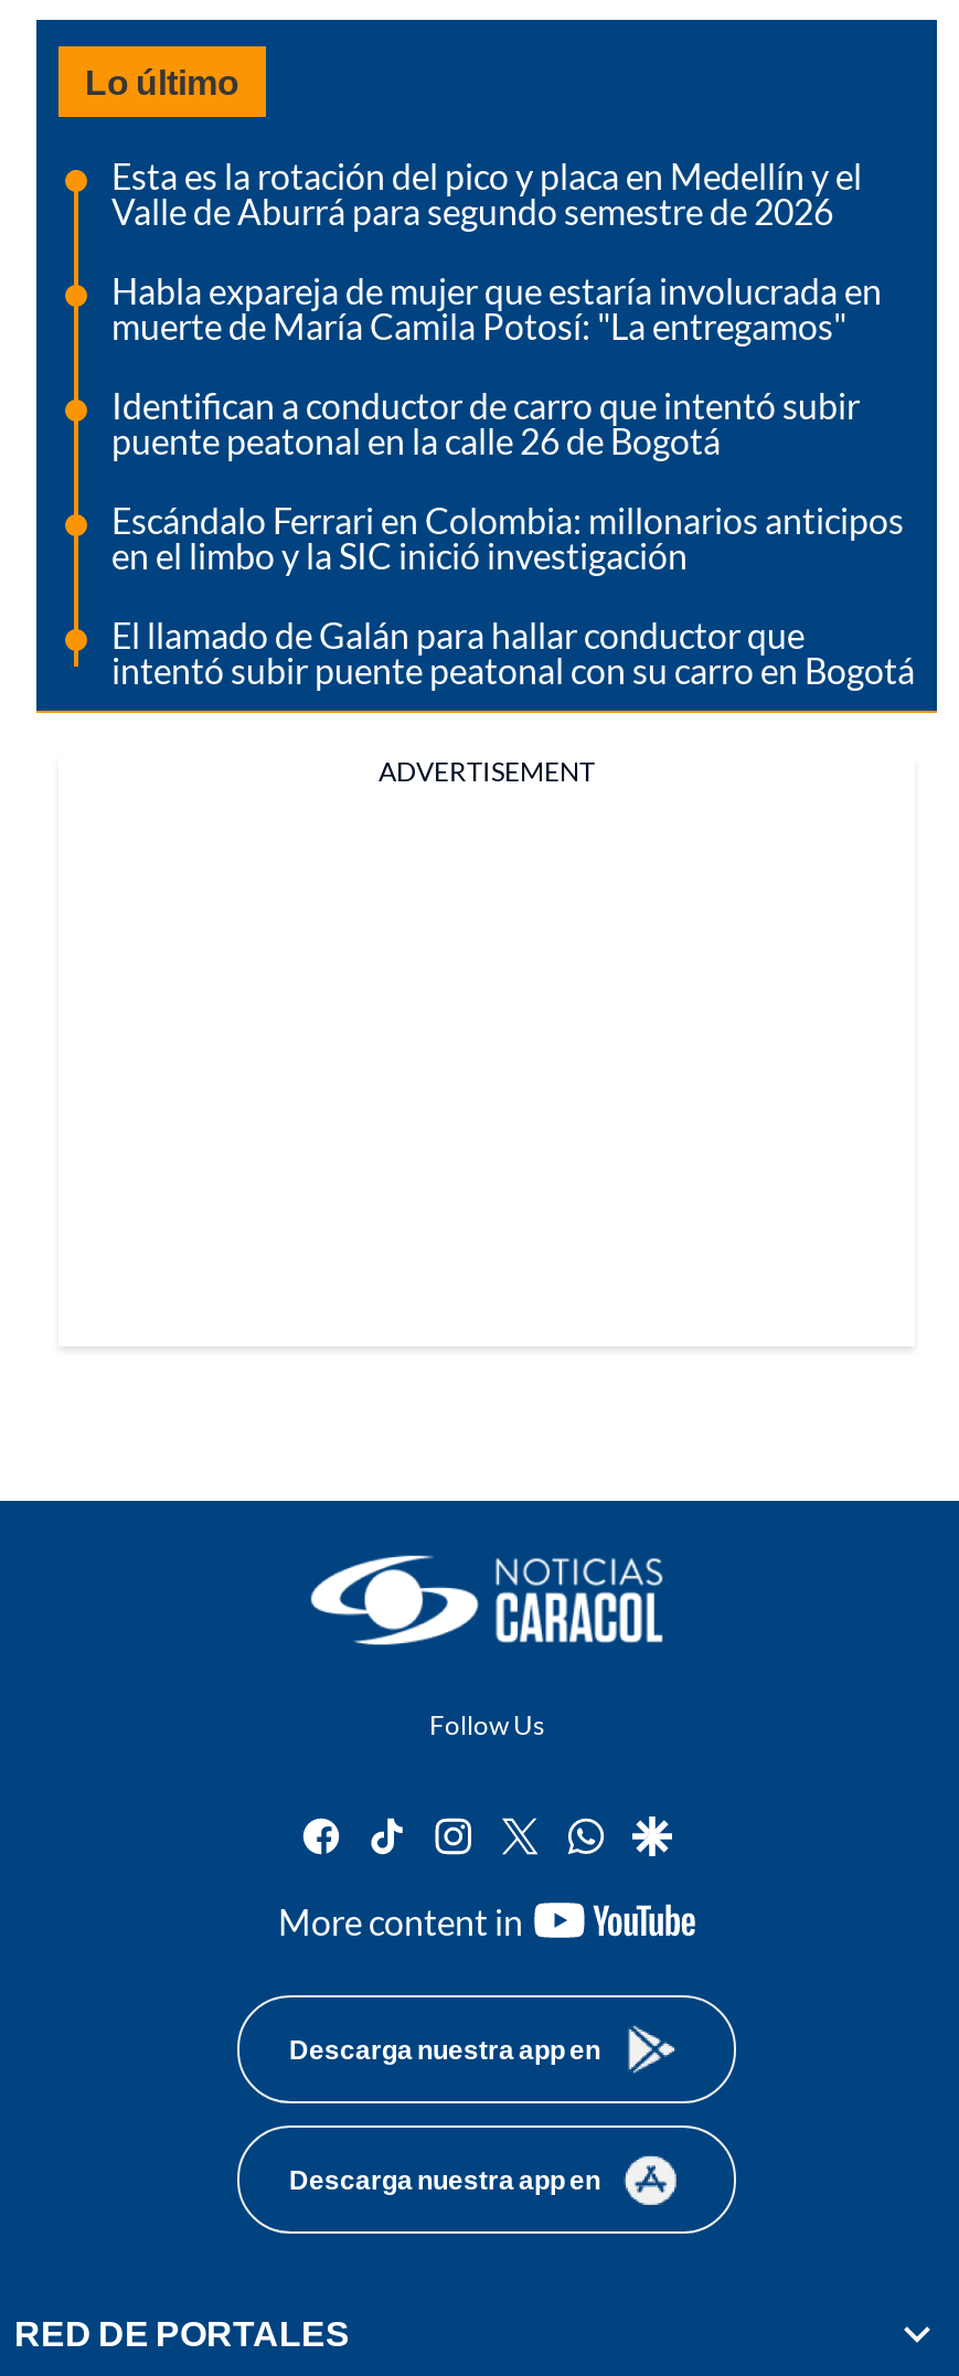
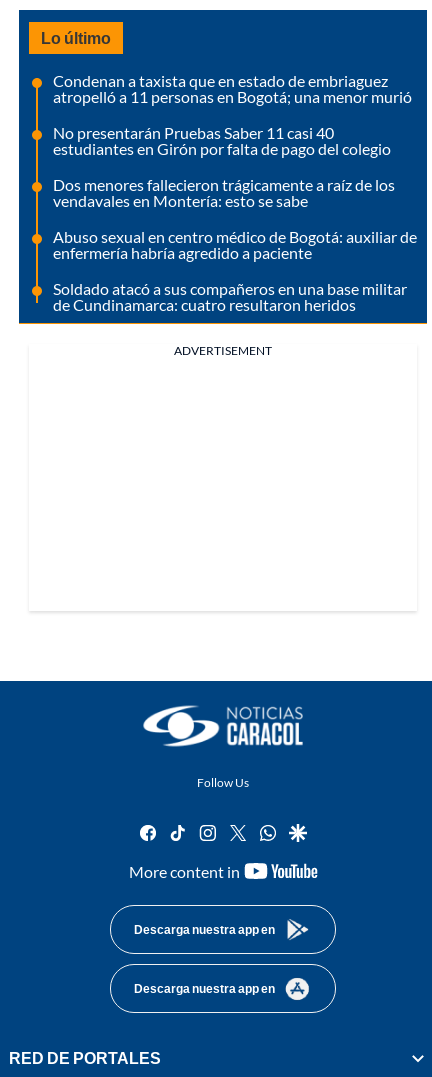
[111,154,862,231] Esta es la rotación del pico y placa en Medellín y el | Valle de Aburrá para segundo semestre de 2026 -> [53,71,412,106] Condenan a taxista que en estado de embriaguez | atropelló a 11 personas en Bogotá; una menor murió
[111,268,882,346] Habla expareja de mujer que estaría involucrada en | muerte de María Camila Potosí: "La entregamos" -> [53,123,391,158] No presentarán Pruebas Saber 11 casi 40 | estudiantes en Girón por falta de pago del colegio
[111,383,860,460] Identifican a conductor de carro que intentó subir | puente peatonal en la calle 26 de Bogotá -> [53,175,395,210] Dos menores fallecieron trágicamente a raíz de los | vendavales en Montería: esto se sabe
[111,498,904,575] Escándalo Ferrari en Colombia: millonarios anticipos | en el limbo y la SIC inició investigación -> [53,227,417,262] Abuso sexual en centro médico de Bogotá: auxiliar de | enfermería habría agredido a paciente
[111,613,915,690] El llamado de Galán para hallar conductor que | intentó subir puente peatonal con su carro en Bogotá -> [53,279,407,314] Soldado atacó a sus compañeros en una base militar | de Cundinamarca: cuatro resultaron heridos

